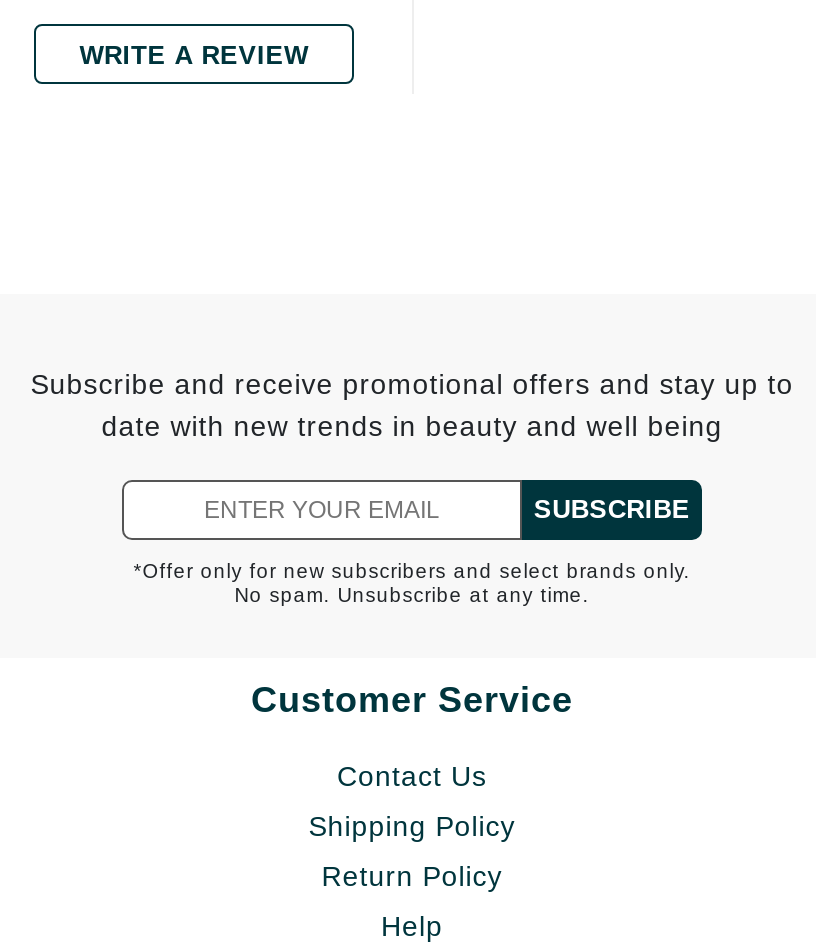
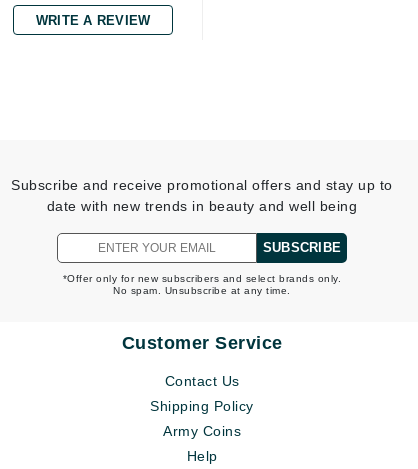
[322,861,502,893] Return Policy -> [163,423,241,439] Army Coins

